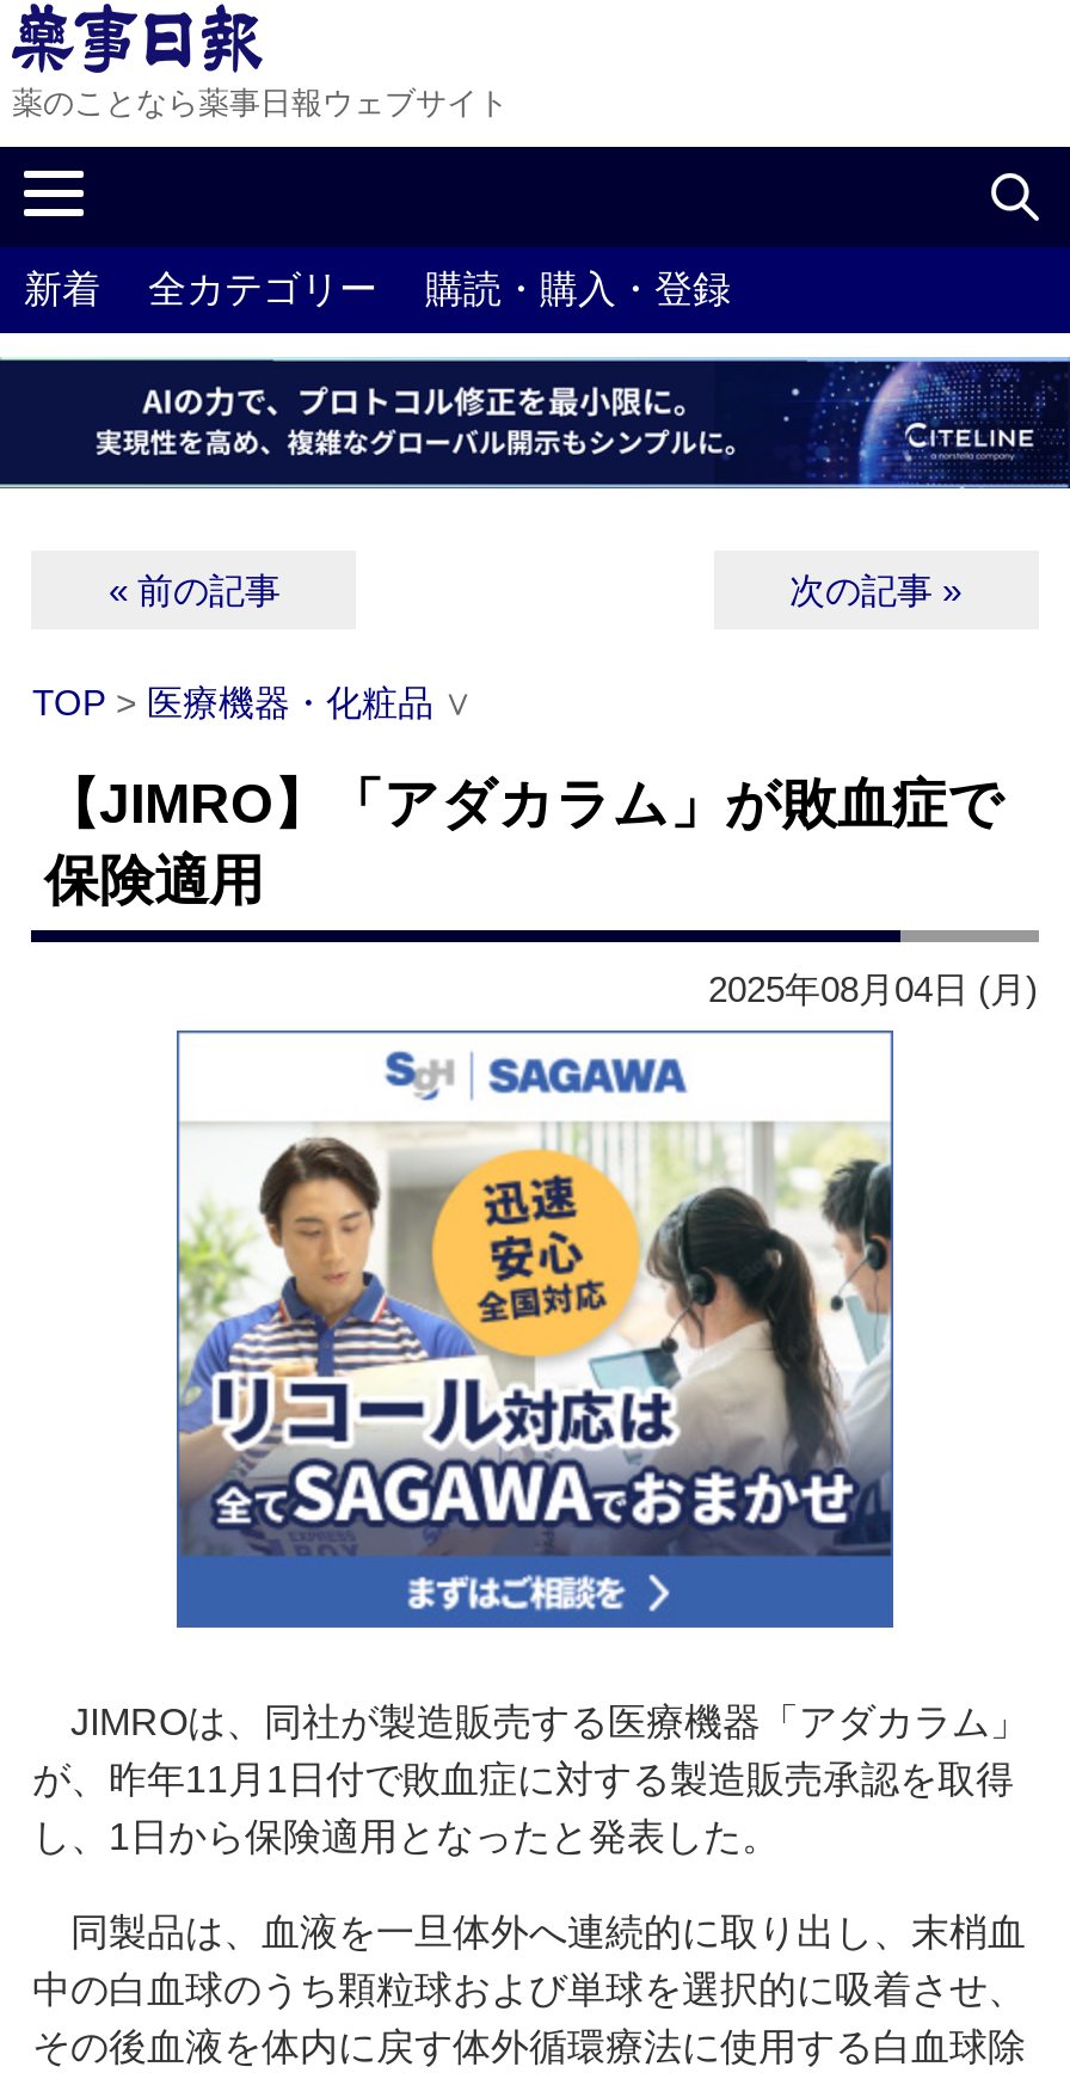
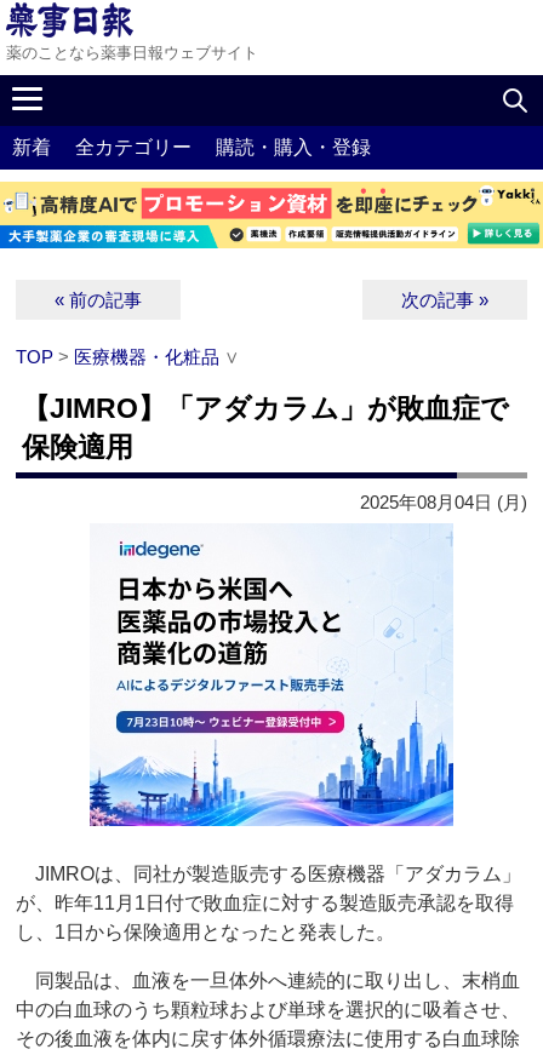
[7,355,1063,491] [image] -> [4,180,539,250] [image]
[174,1028,896,1630] [image] -> [88,523,453,827] [image]

